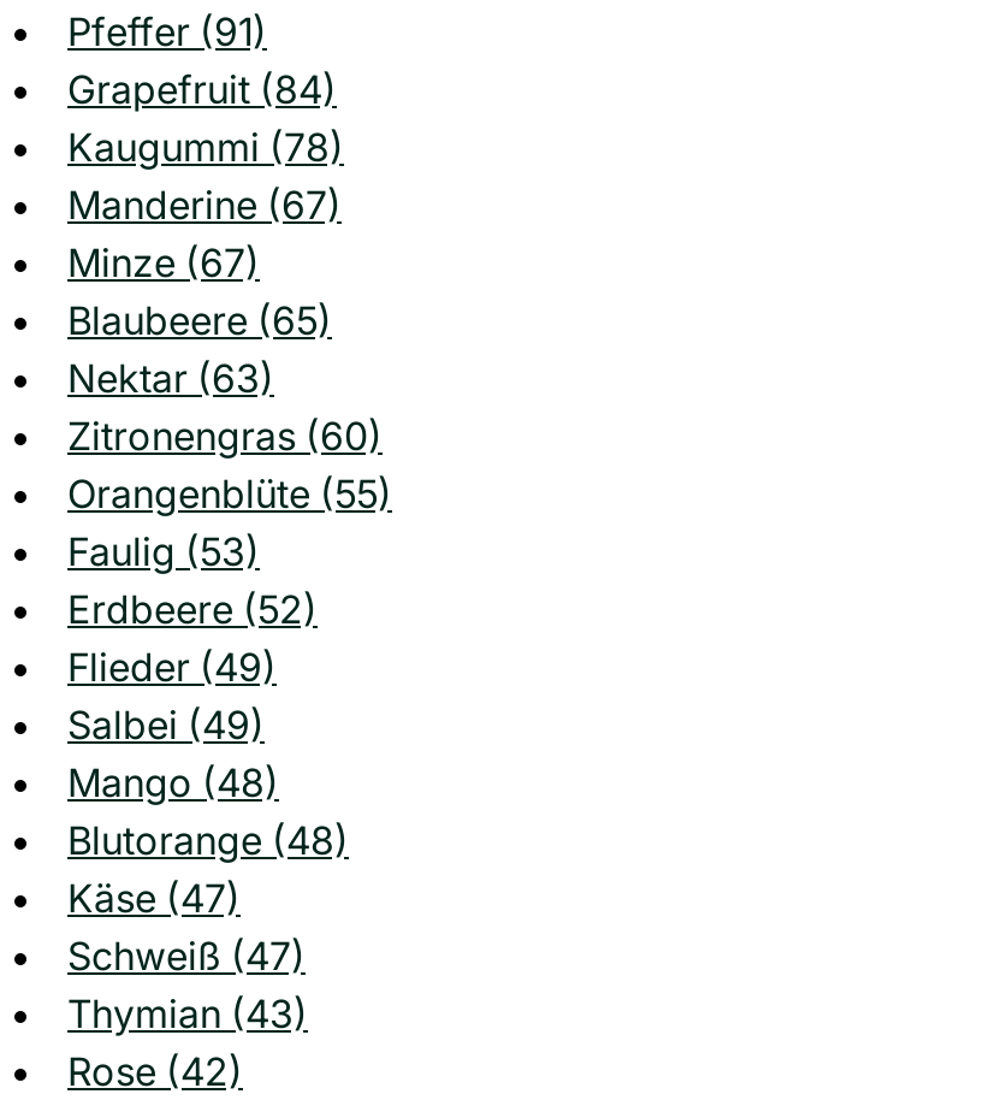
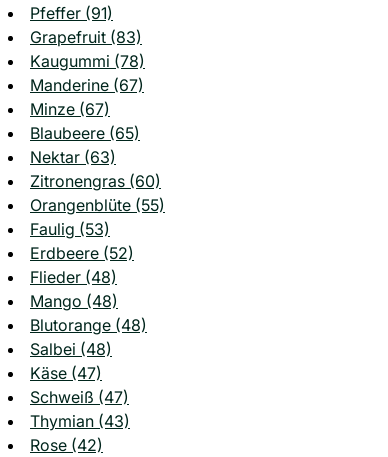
[67,65,337,113] Grapefruit (84) -> [30,27,142,47] Grapefruit (83)
[67,643,277,749] Flieder (49) | Salbei (49) -> [30,267,117,287] Flieder (48)
moved [67,758,349,864] -> [30,291,147,335]: Mango (48) | Blutorange (48)
none -> [30,339,112,359] Salbei (48)

